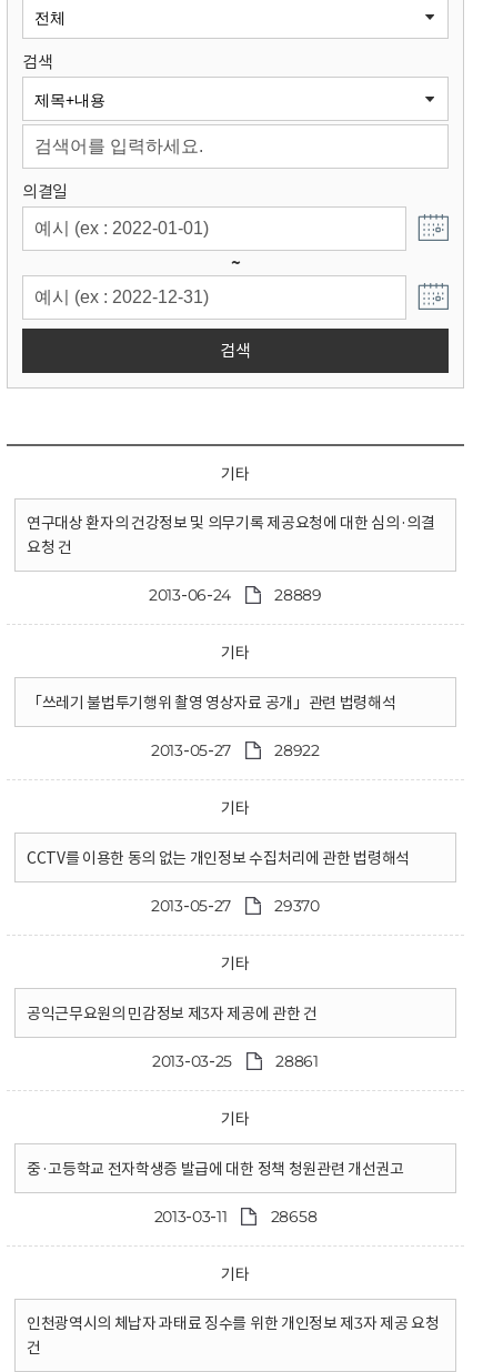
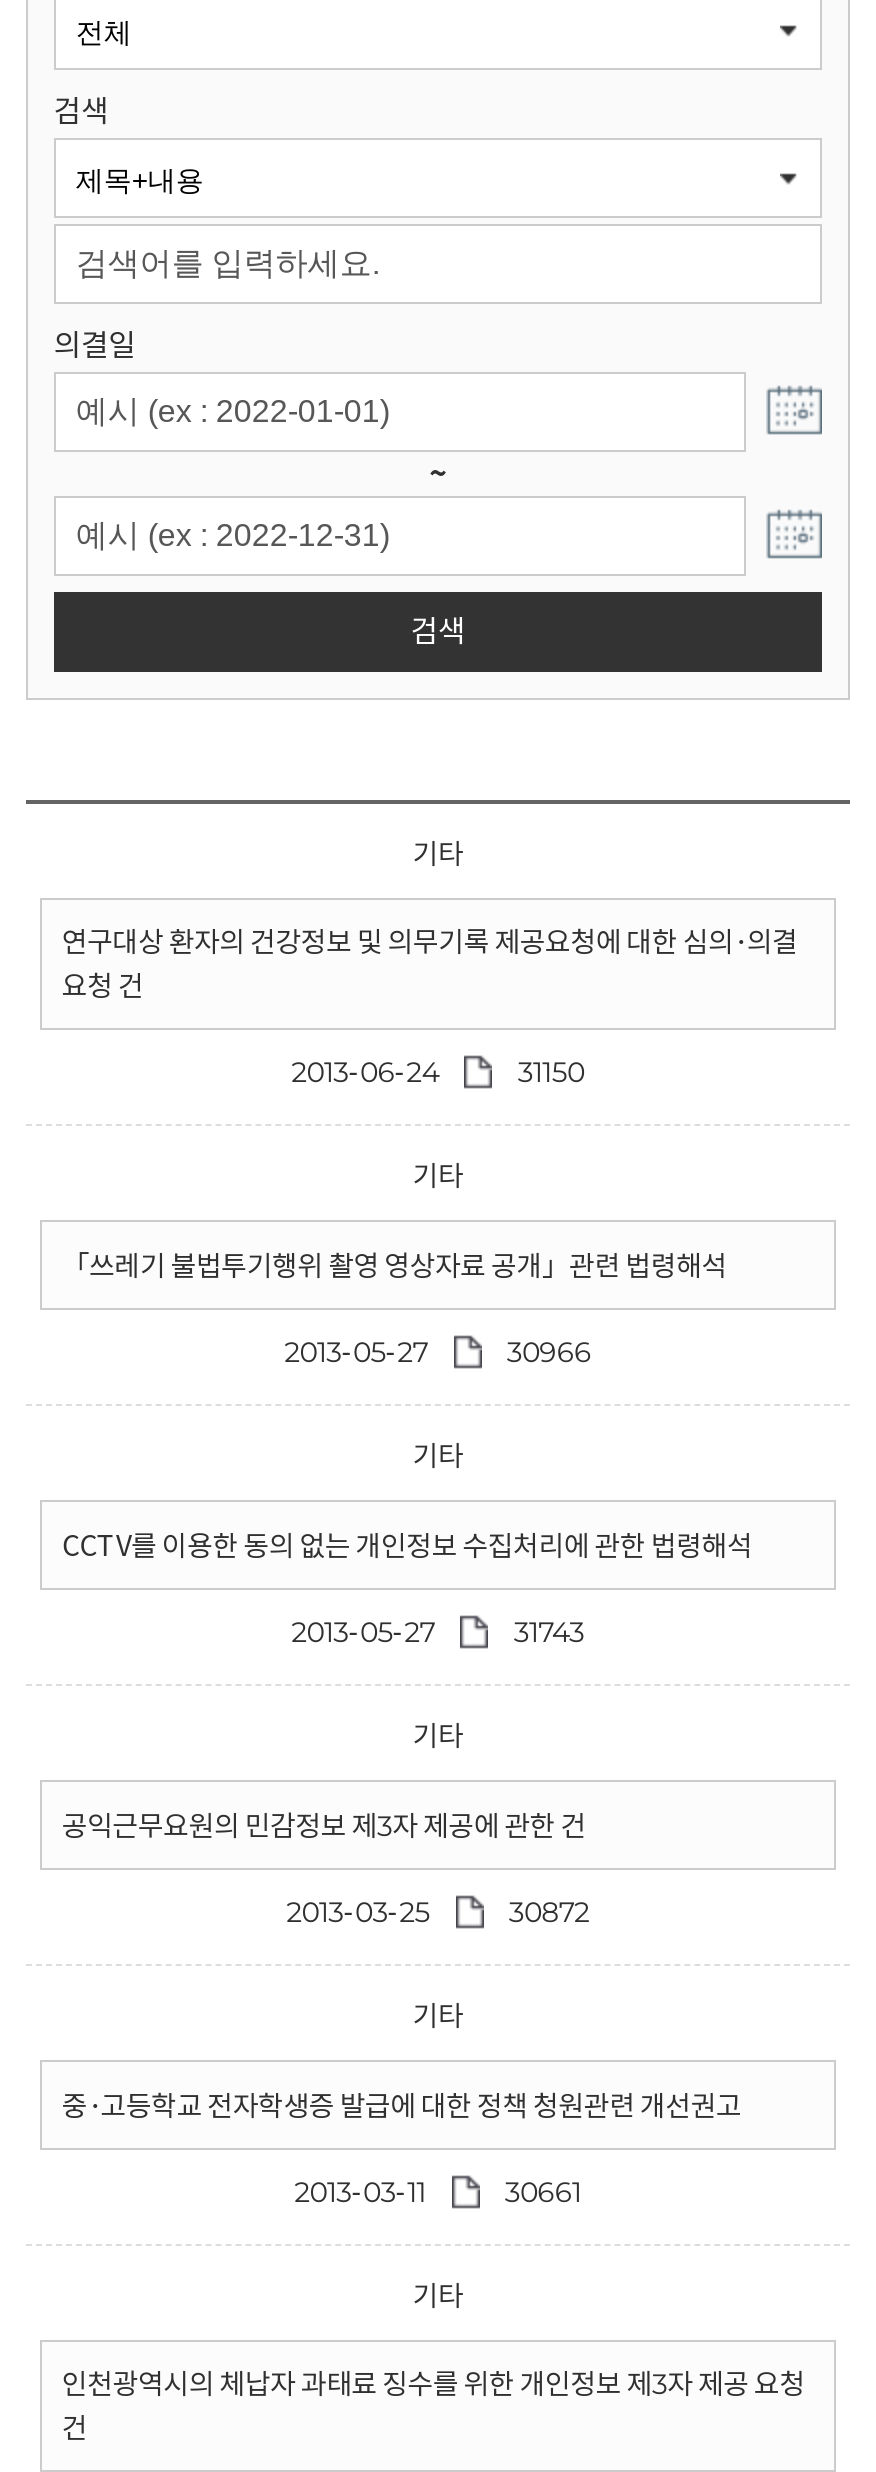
[275,585,322,605] 28889 -> [518,1054,584,1090] 31150
[275,740,319,760] 28922 -> [507,1334,591,1370] 30966
[275,896,319,916] 29370 -> [514,1614,584,1650] 31743
[276,1051,318,1071] 28861 -> [509,1894,589,1930] 30872
[271,1207,317,1227] 28658 -> [505,2174,581,2210] 30661

